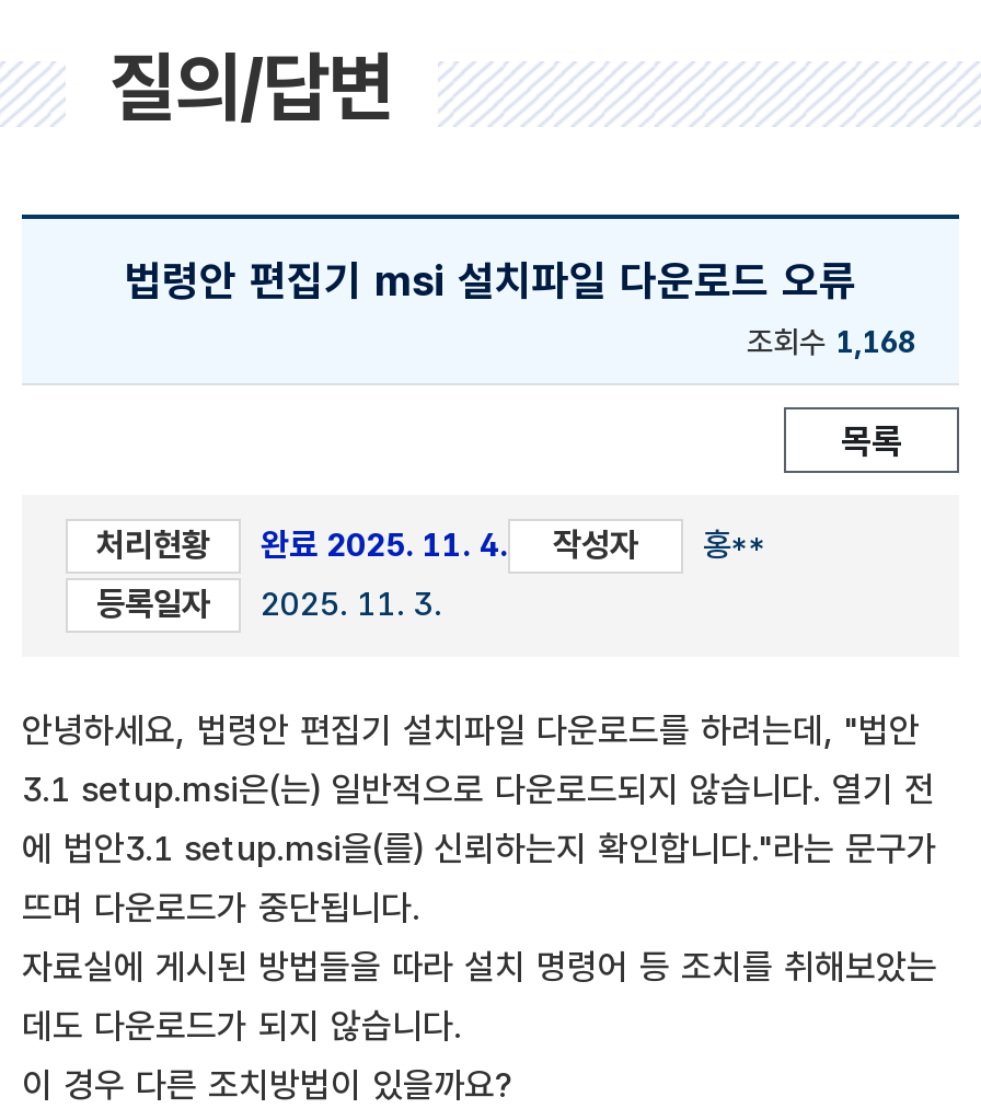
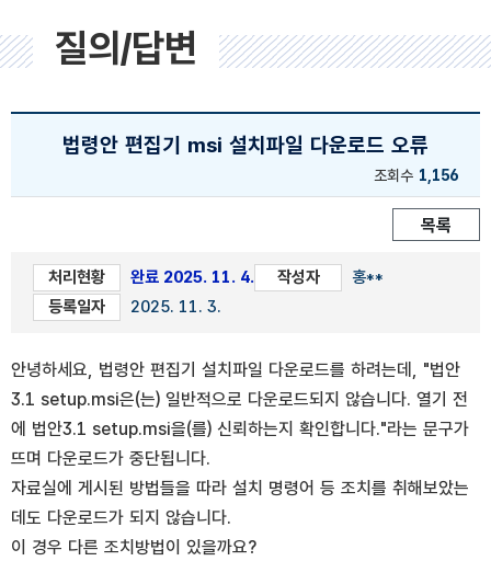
[747,324,915,359] 조회수 1,168 -> [374,167,458,184] 조회수 1,156

